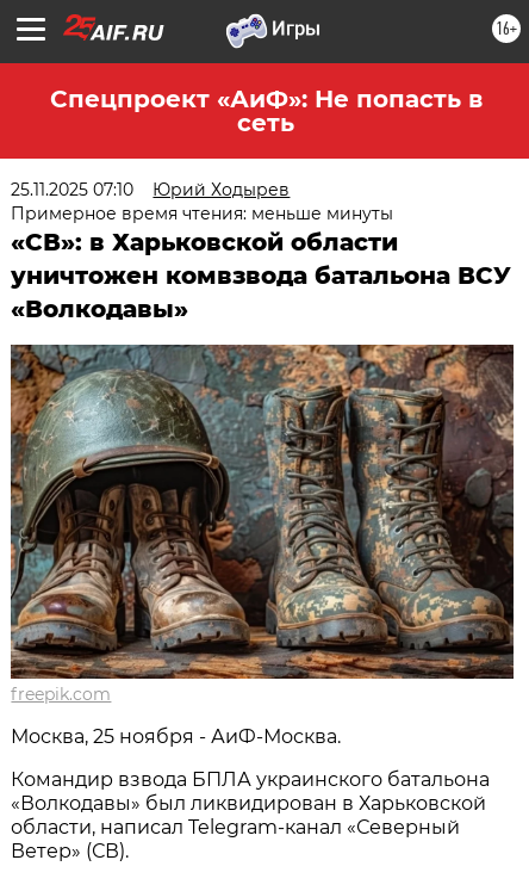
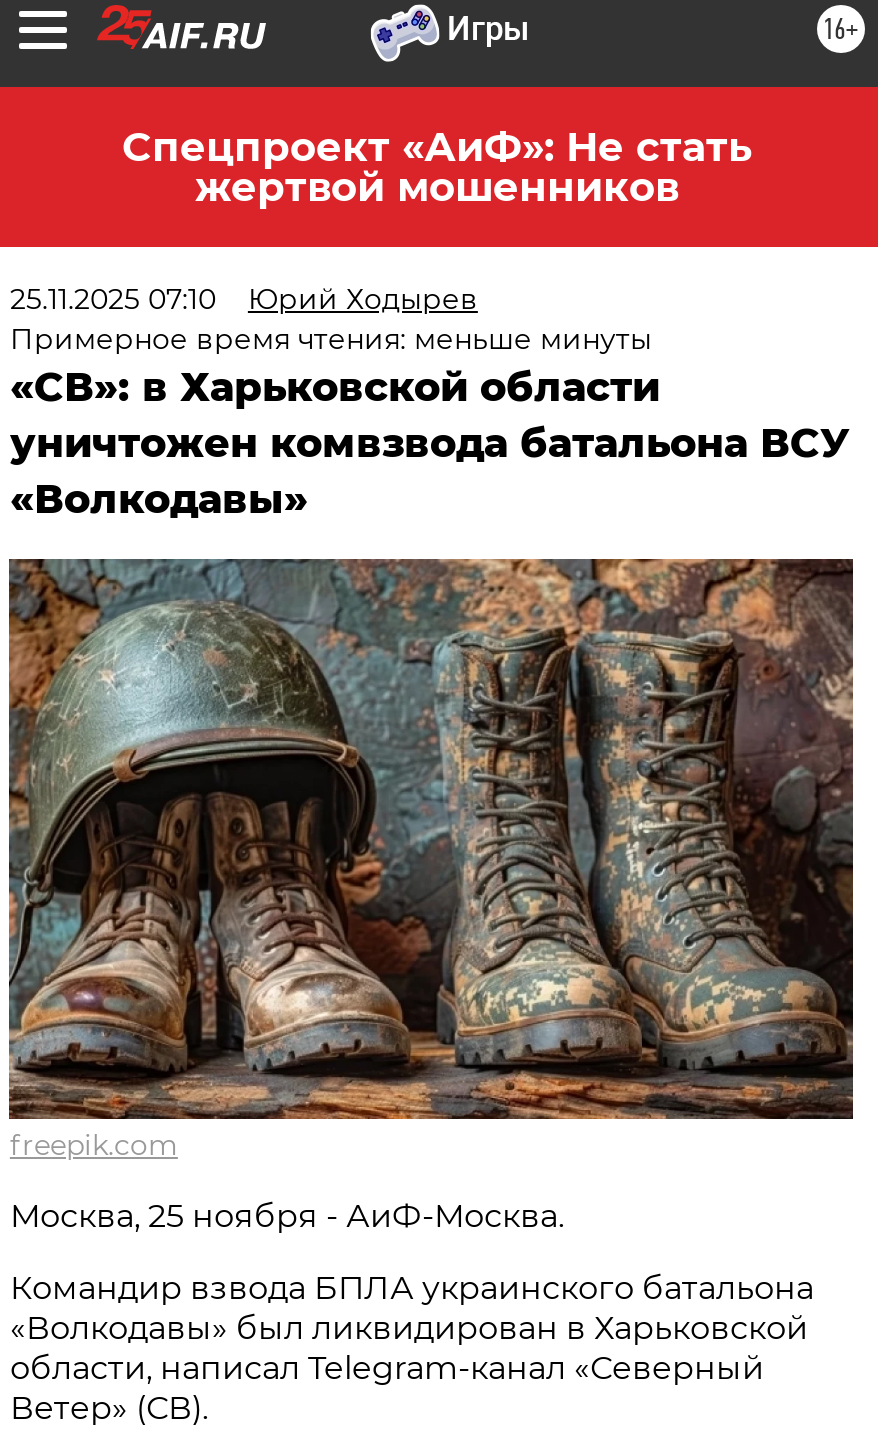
[49,85,482,137] Спецпроект «АиФ»: Не попасть в | сеть -> [122,123,752,211] Спецпроект «АиФ»: Не стать | жертвой мошенников

